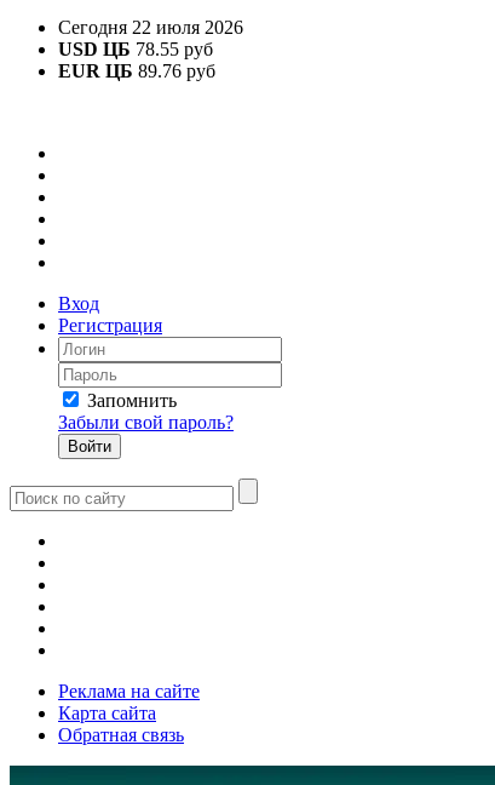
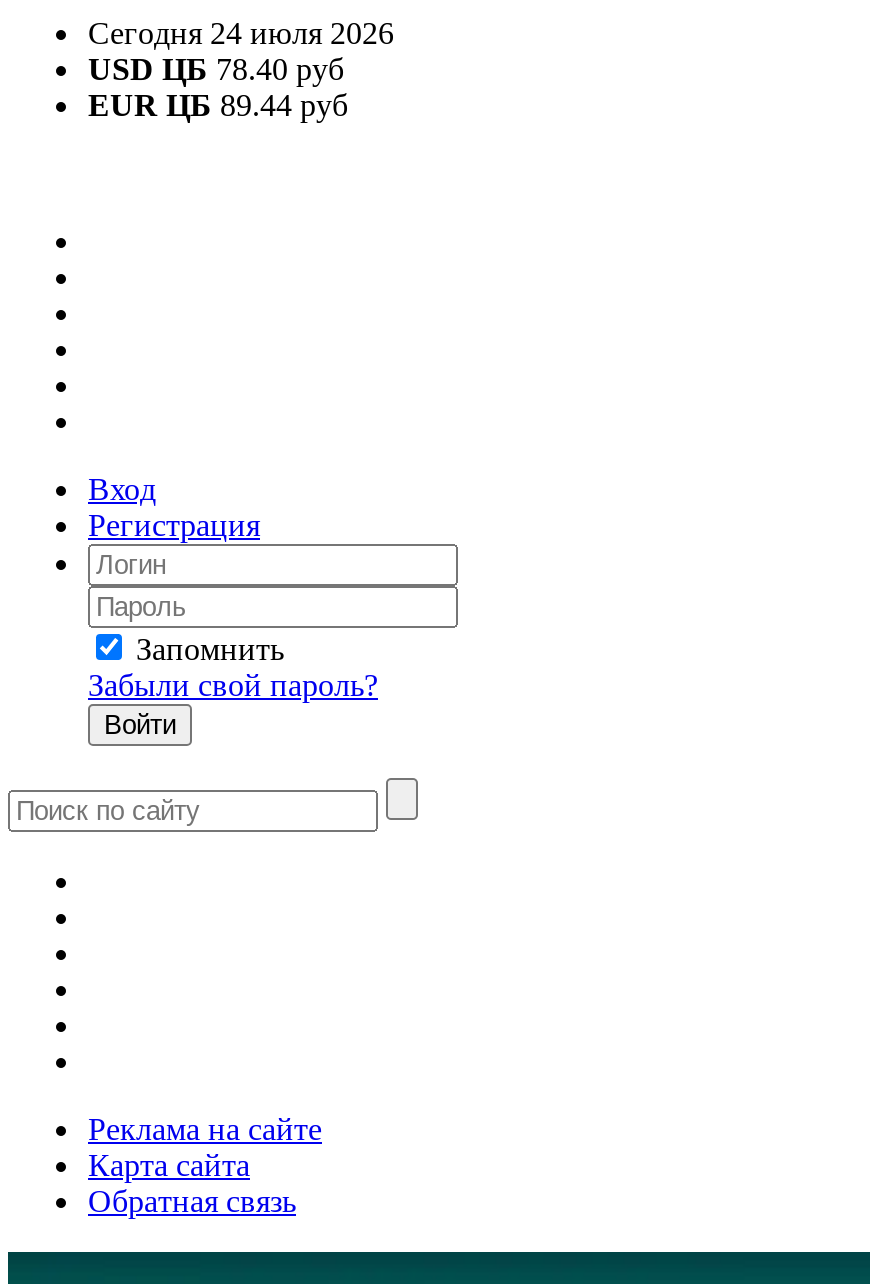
[58,17,243,38] Сегодня 22 июля 2026 -> [88,16,394,50] Сегодня 24 июля 2026
[58,39,213,59] USD ЦБ 78.55 руб -> [88,52,344,86] USD ЦБ 78.40 руб
[58,61,215,81] EUR ЦБ 89.76 руб -> [88,88,348,122] EUR ЦБ 89.44 руб

